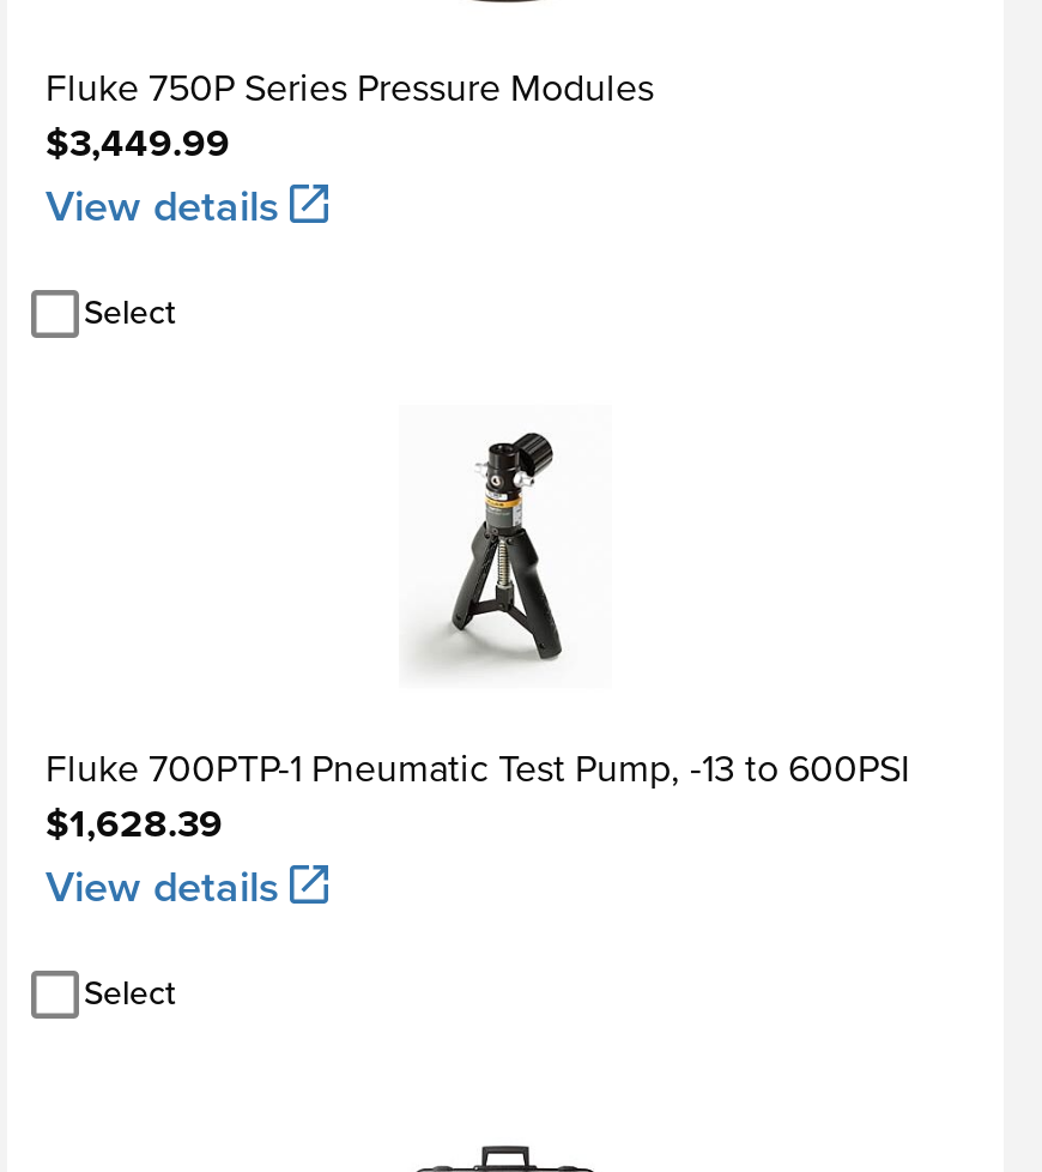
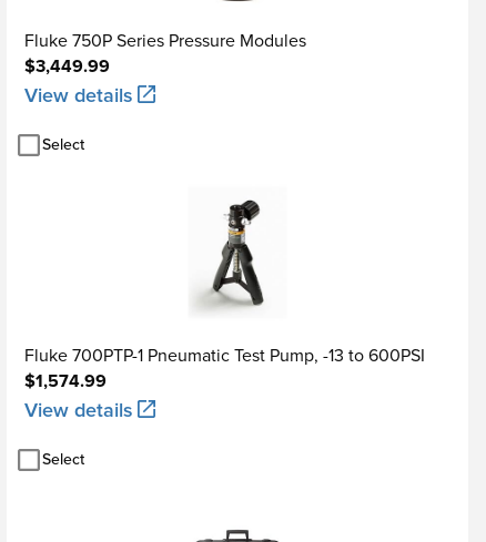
[46,795,223,850] $1,628.39 -> [24,367,107,393] $1,574.99

